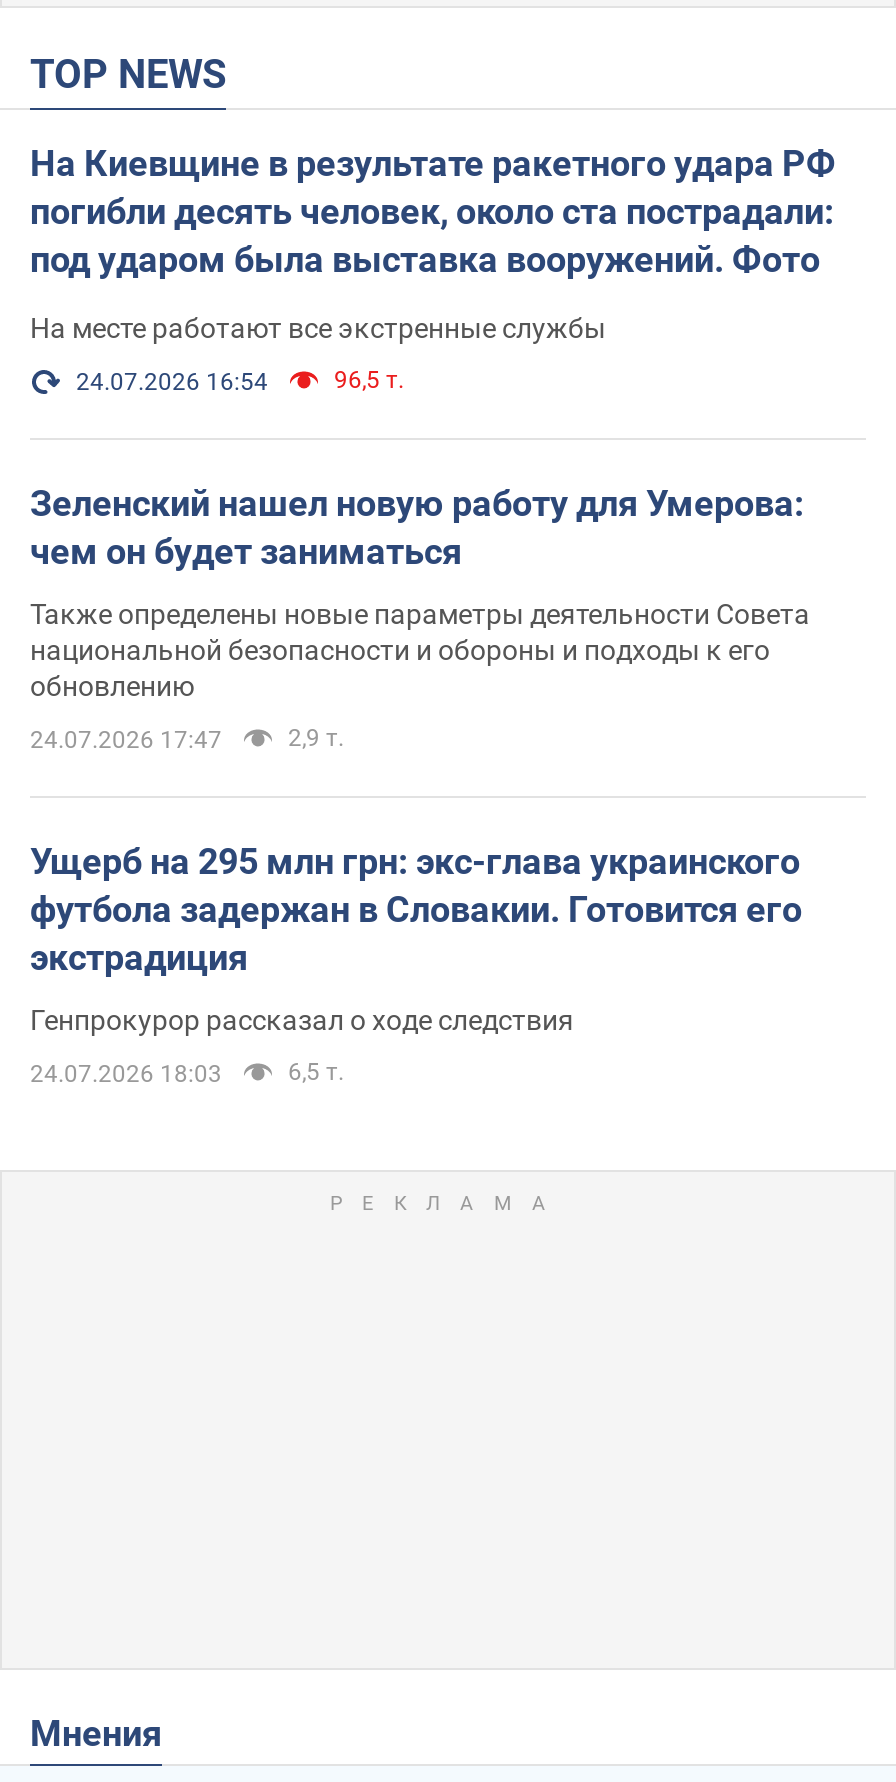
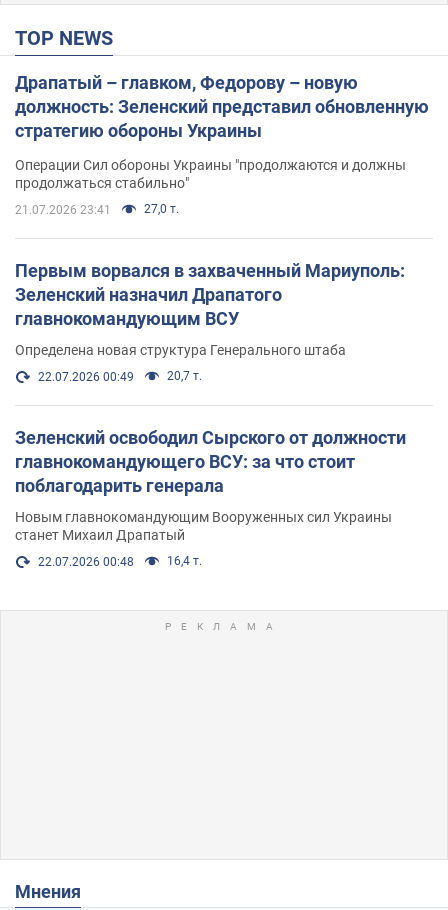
[30,141,836,279] На Киевщине в результате ракетного удара РФ | погибли десять человек, около ста пострадали: | под ударом была выставка вооружений. Фото -> [15,72,429,141] Драпатый – главком, Федорову – новую | должность: Зеленский представил обновленную | стратегию обороны Украины
[30,311,606,343] На месте работают все экстренные службы -> [15,157,406,191] Операции Сил обороны Украины "продолжаются и должны | продолжаться стабильно"
[76,365,404,395] 24.07.2026 16:54 | 96,5 т. -> [15,202,179,217] 21.07.2026 23:41 | 27,0 т.
[30,481,804,571] Зеленский нашел новую работу для Умерова: | чем он будет заниматься -> [15,260,405,329] Первым ворвался в захваченный Мариуполь: | Зеленский назначил Драпатого | главнокомандующим ВСУ
[30,597,810,701] Также определены новые параметры деятельности Совета | национальной безопасности и обороны и подходы к его | обновлению -> [15,342,346,358] Определена новая структура Генерального штаба
[30,723,344,753] 24.07.2026 17:47 | 2,9 т. -> [38,369,202,384] 22.07.2026 00:49 | 20,7 т.
[30,839,802,977] Ущерб на 295 млн грн: экс-глава украинского | футбола задержан в Словакии. Готовится его | экстрадиция -> [15,427,406,496] Зеленский освободил Сырского от должности | главнокомандующего ВСУ: за что стоит | поблагодарить генерала
[30,1003,574,1035] Генпрокурор рассказал о ходе следствия -> [15,509,392,543] Новым главнокомандующим Вооруженных сил Украины | станет Михаил Драпатый
[30,1057,344,1087] 24.07.2026 18:03 | 6,5 т. -> [38,554,202,569] 22.07.2026 00:48 | 16,4 т.

